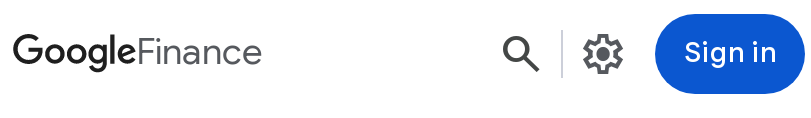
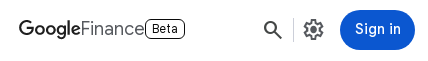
[136,30,264,74] Finance -> [81,18,178,40] Finance Beta

